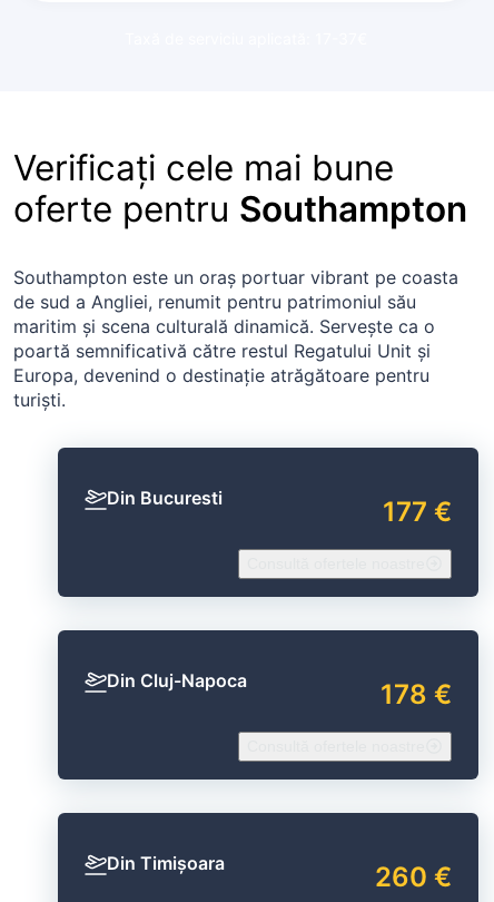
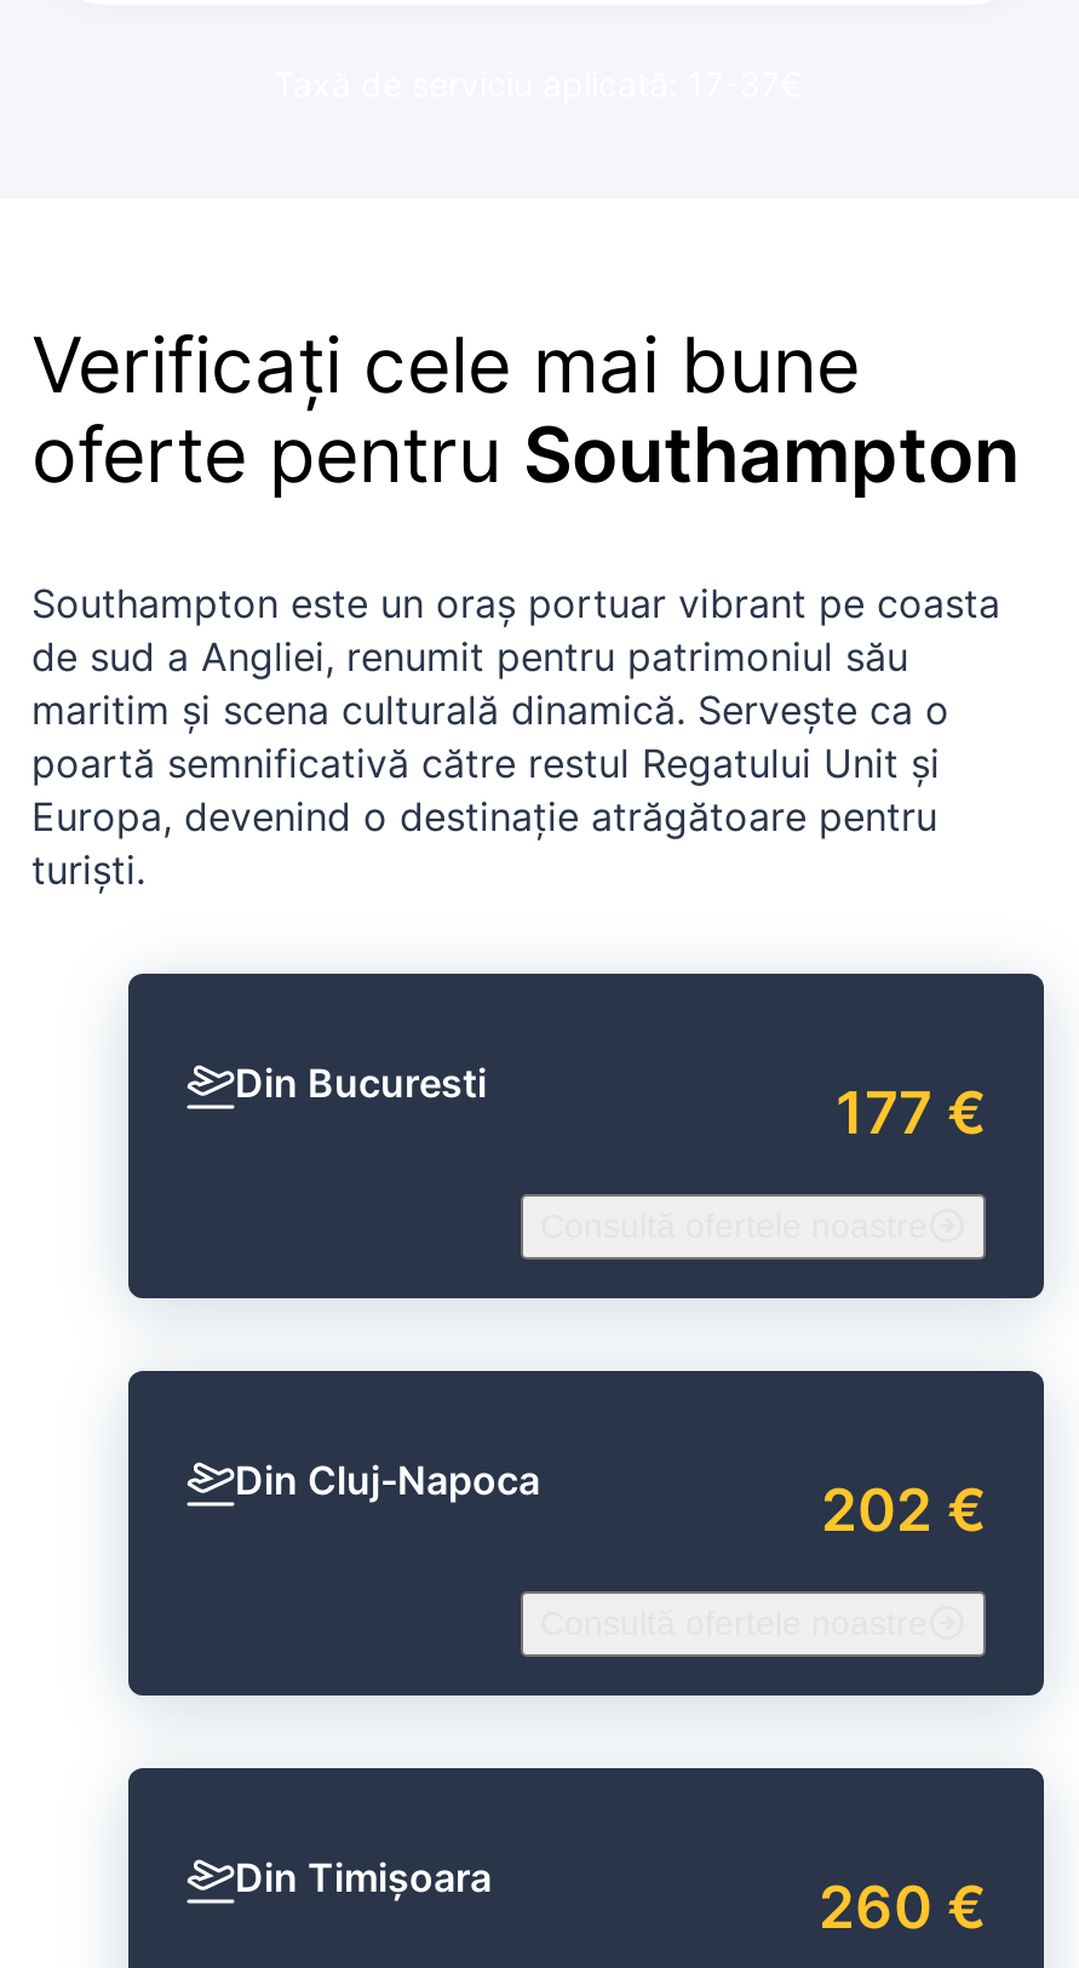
[381,678,452,710] 178 € -> [821,1474,986,1544] 202 €

